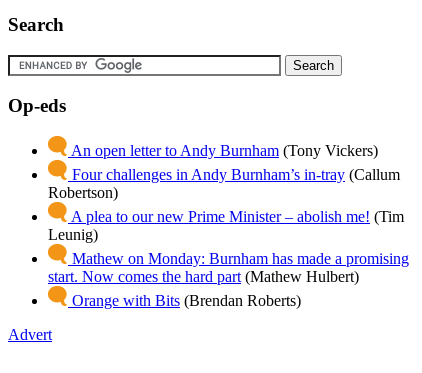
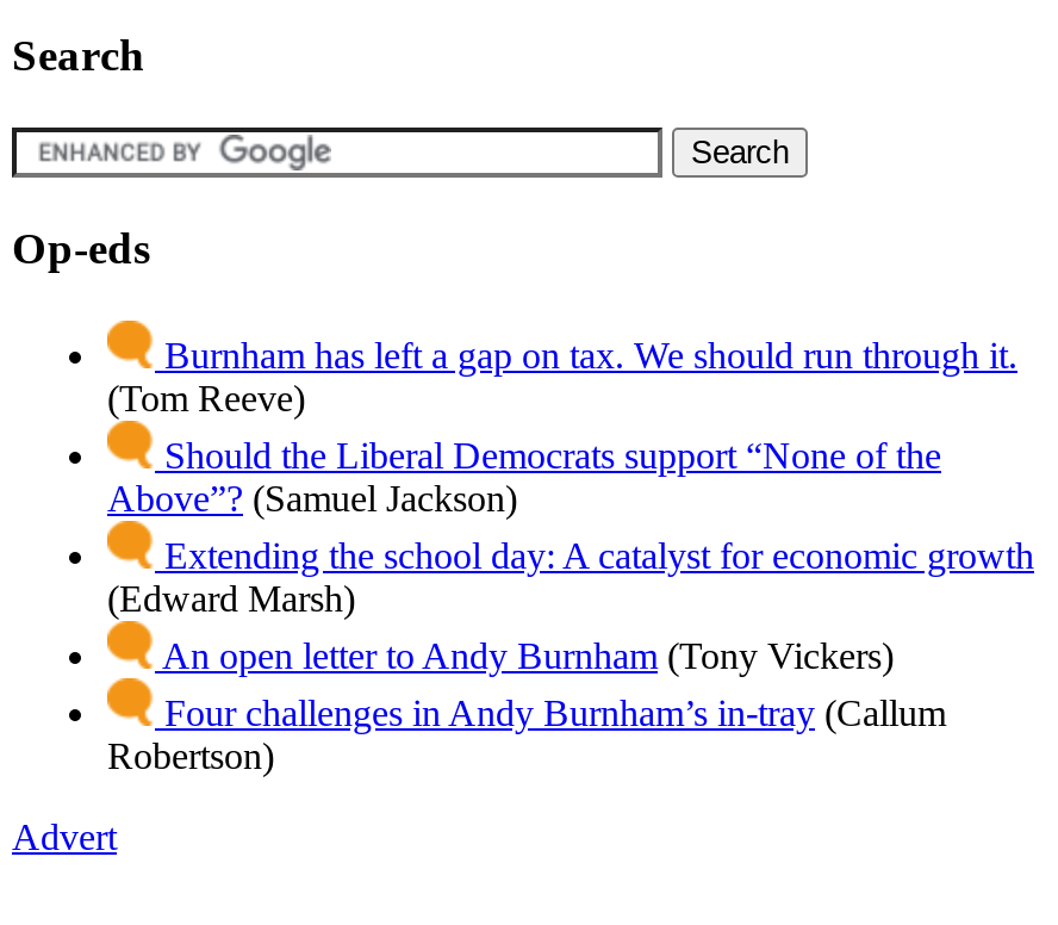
none -> [107,334,1034,618] Burnham has left a gap on tax. We should run through it. | (Tom Reeve) | Should the Liberal Democrats support “None of the | Above”? (Samuel Jackson) | Extending the school day: A catalyst for economic growth | (Edward Marsh)
moved [48,142,400,201] -> [107,634,946,775]: An open letter to Andy Burnham (Tony Vickers) | Four challenges in Andy Burnham’s in-tray (Callum | Robertson)
[48,208,409,309] A plea to our new Prime Minister – abolish me! (Tim | Leunig) | Mathew on Monday: Burnham has made a promising | start. Now comes the hard part (Mathew Hulbert) | Orange with Bits (Brendan Roberts) -> none

